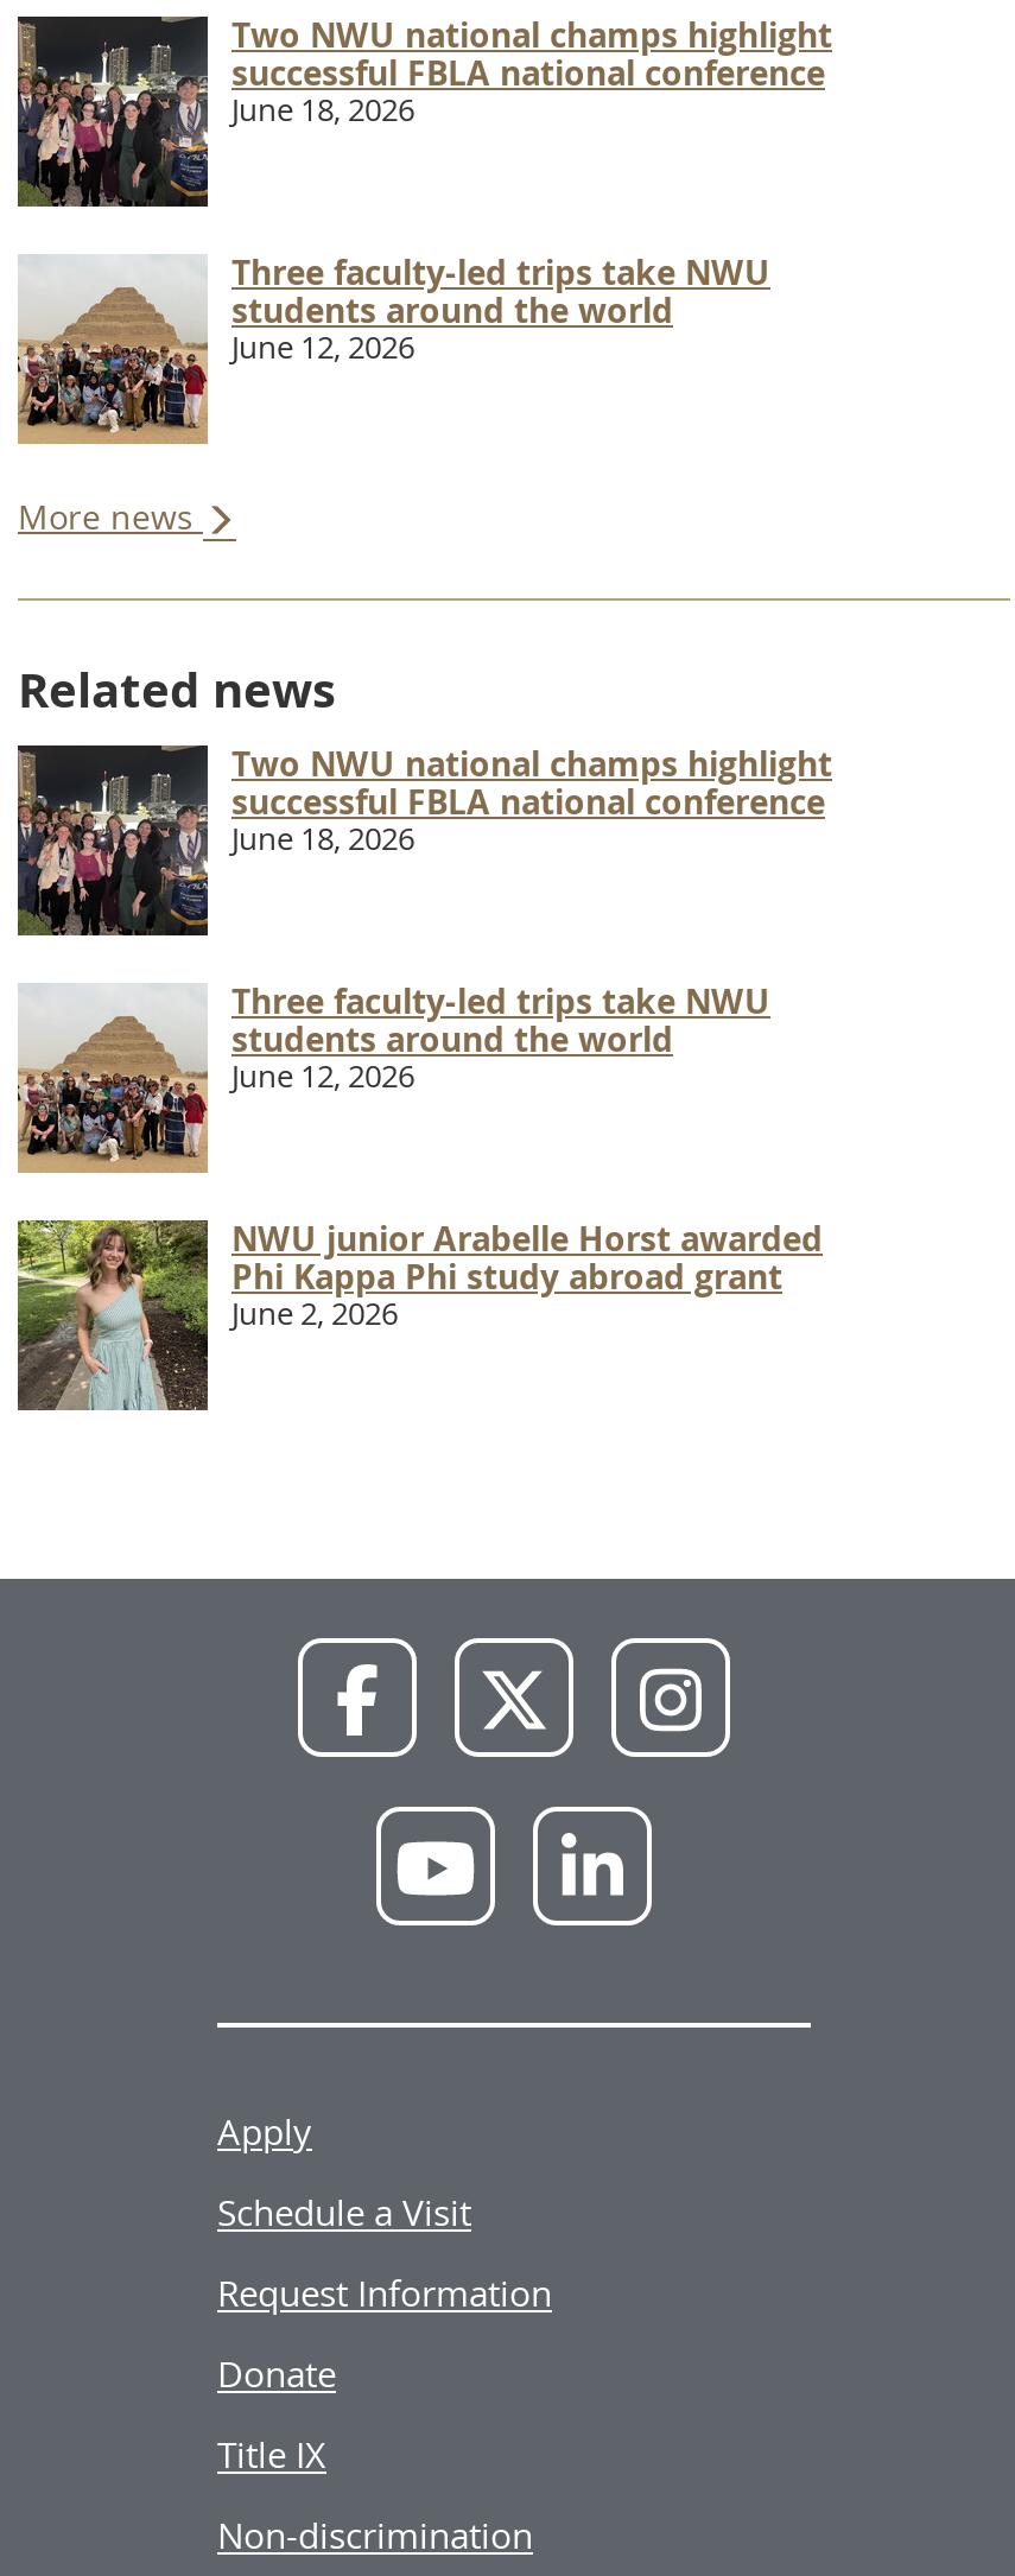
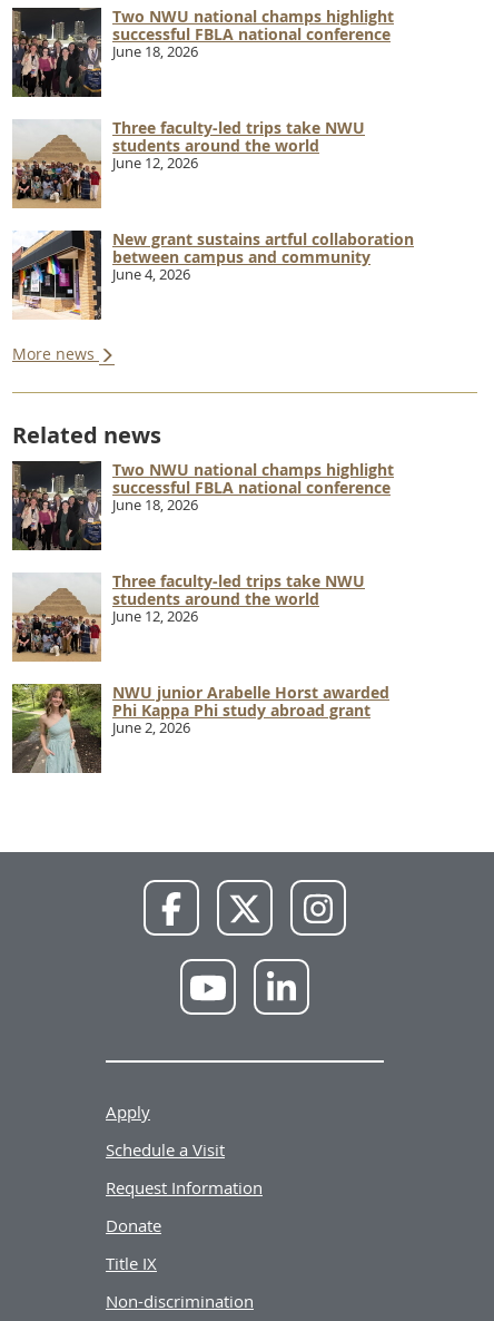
none -> [11,228,414,321] [image] | New grant sustains artful collaboration | between campus and community | June 4, 2026

